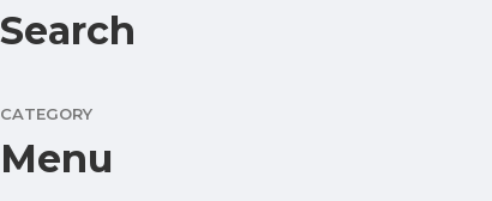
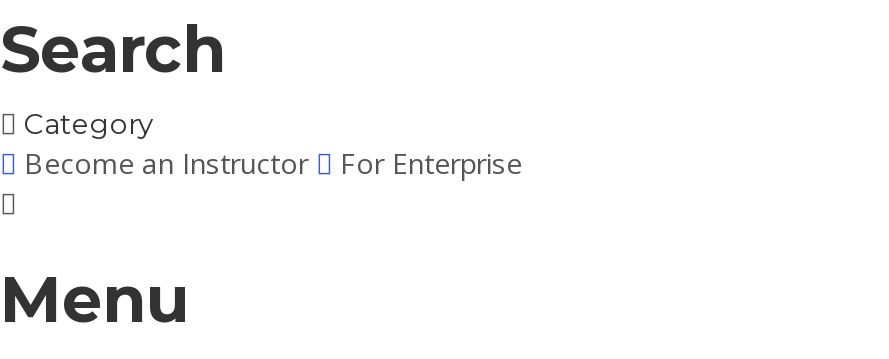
[0,103,92,123] CATEGORY -> [24,106,522,182] Category | Become an Instructor | For Enterprise

